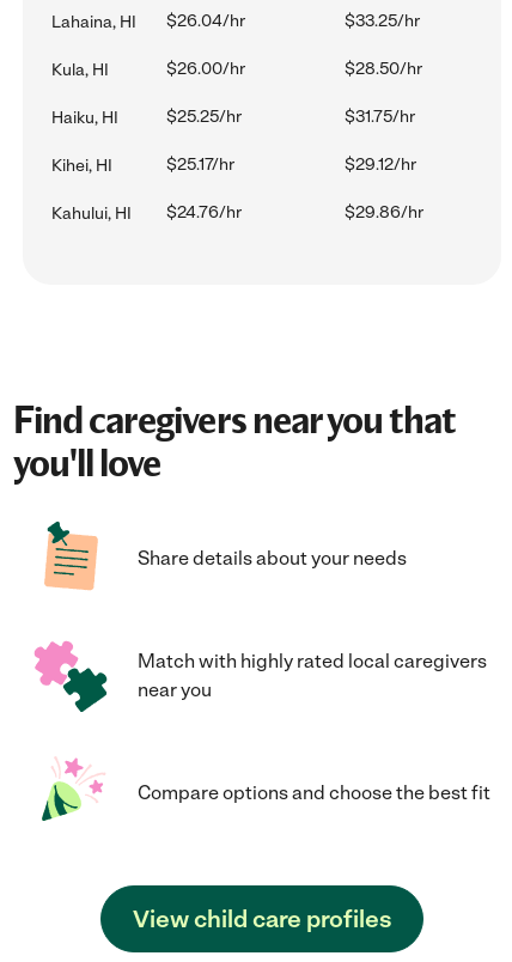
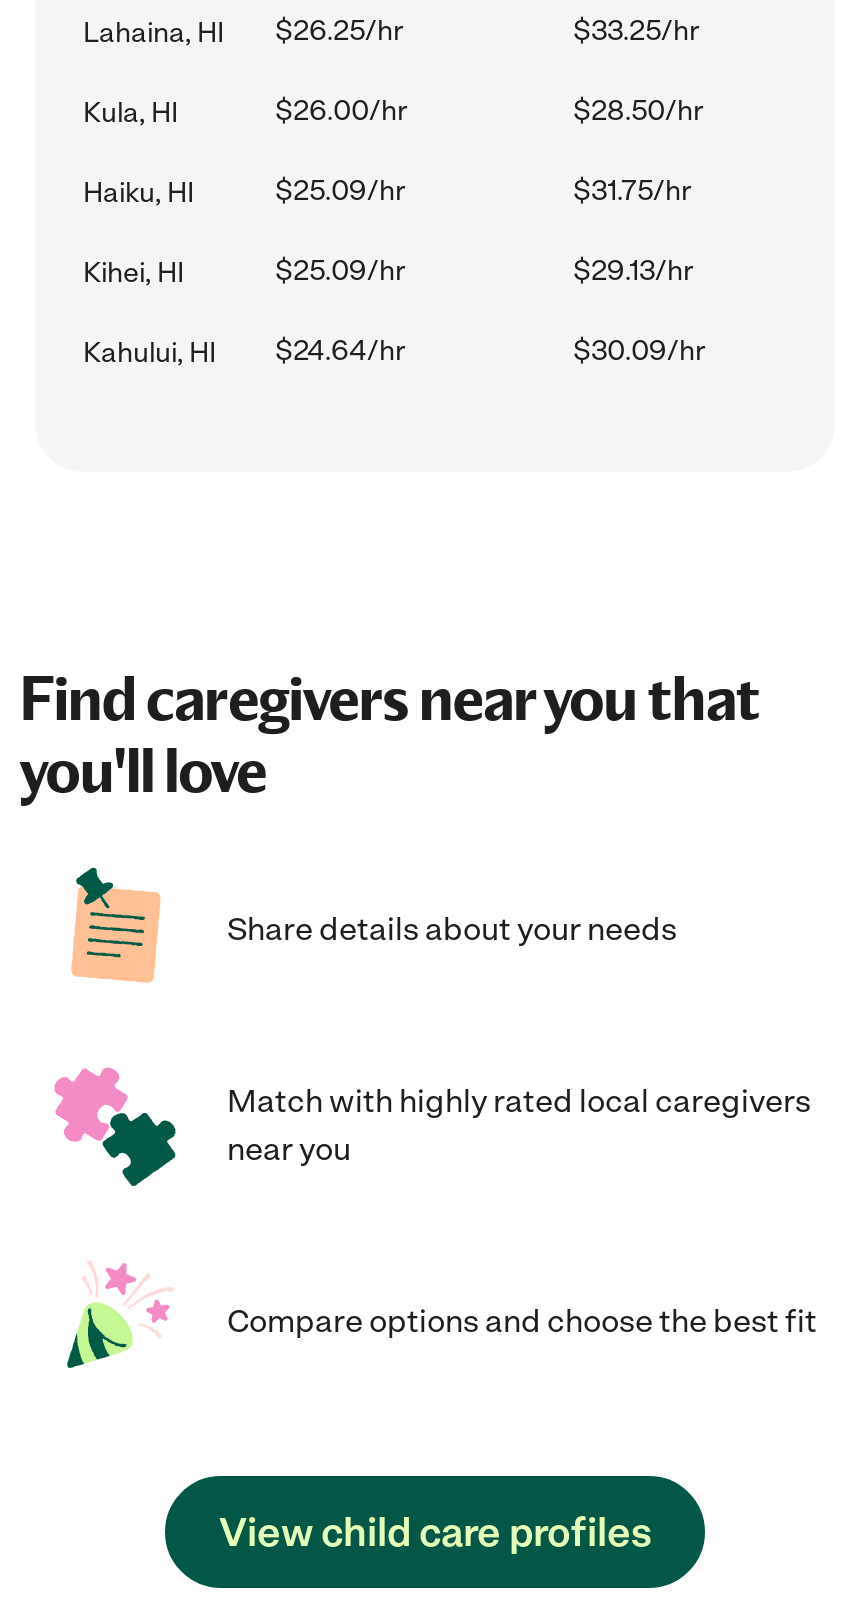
[51,11,245,32] Lahaina, HI $26.04/hr -> [83,14,403,50] Lahaina, HI $26.25/hr
[166,106,242,127] $25.25/hr -> [275,174,405,208] $25.09/hr
[166,154,416,175] $25.17/hr | $29.12/hr -> [275,254,693,288] $25.09/hr | $29.13/hr
[166,202,423,223] $24.76/hr | $29.86/hr -> [275,334,705,368] $24.64/hr | $30.09/hr

